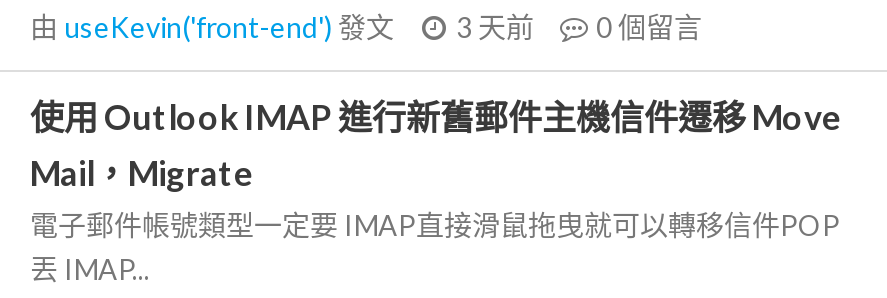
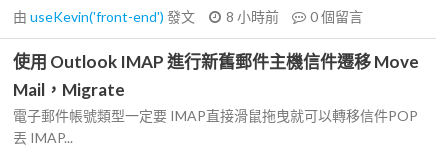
[30,10,702,44] 由useKevin('front-end')發文 3 天前 0個留言 -> [13,8,363,25] 由useKevin('front-end')發文 8 小時前 0個留言

